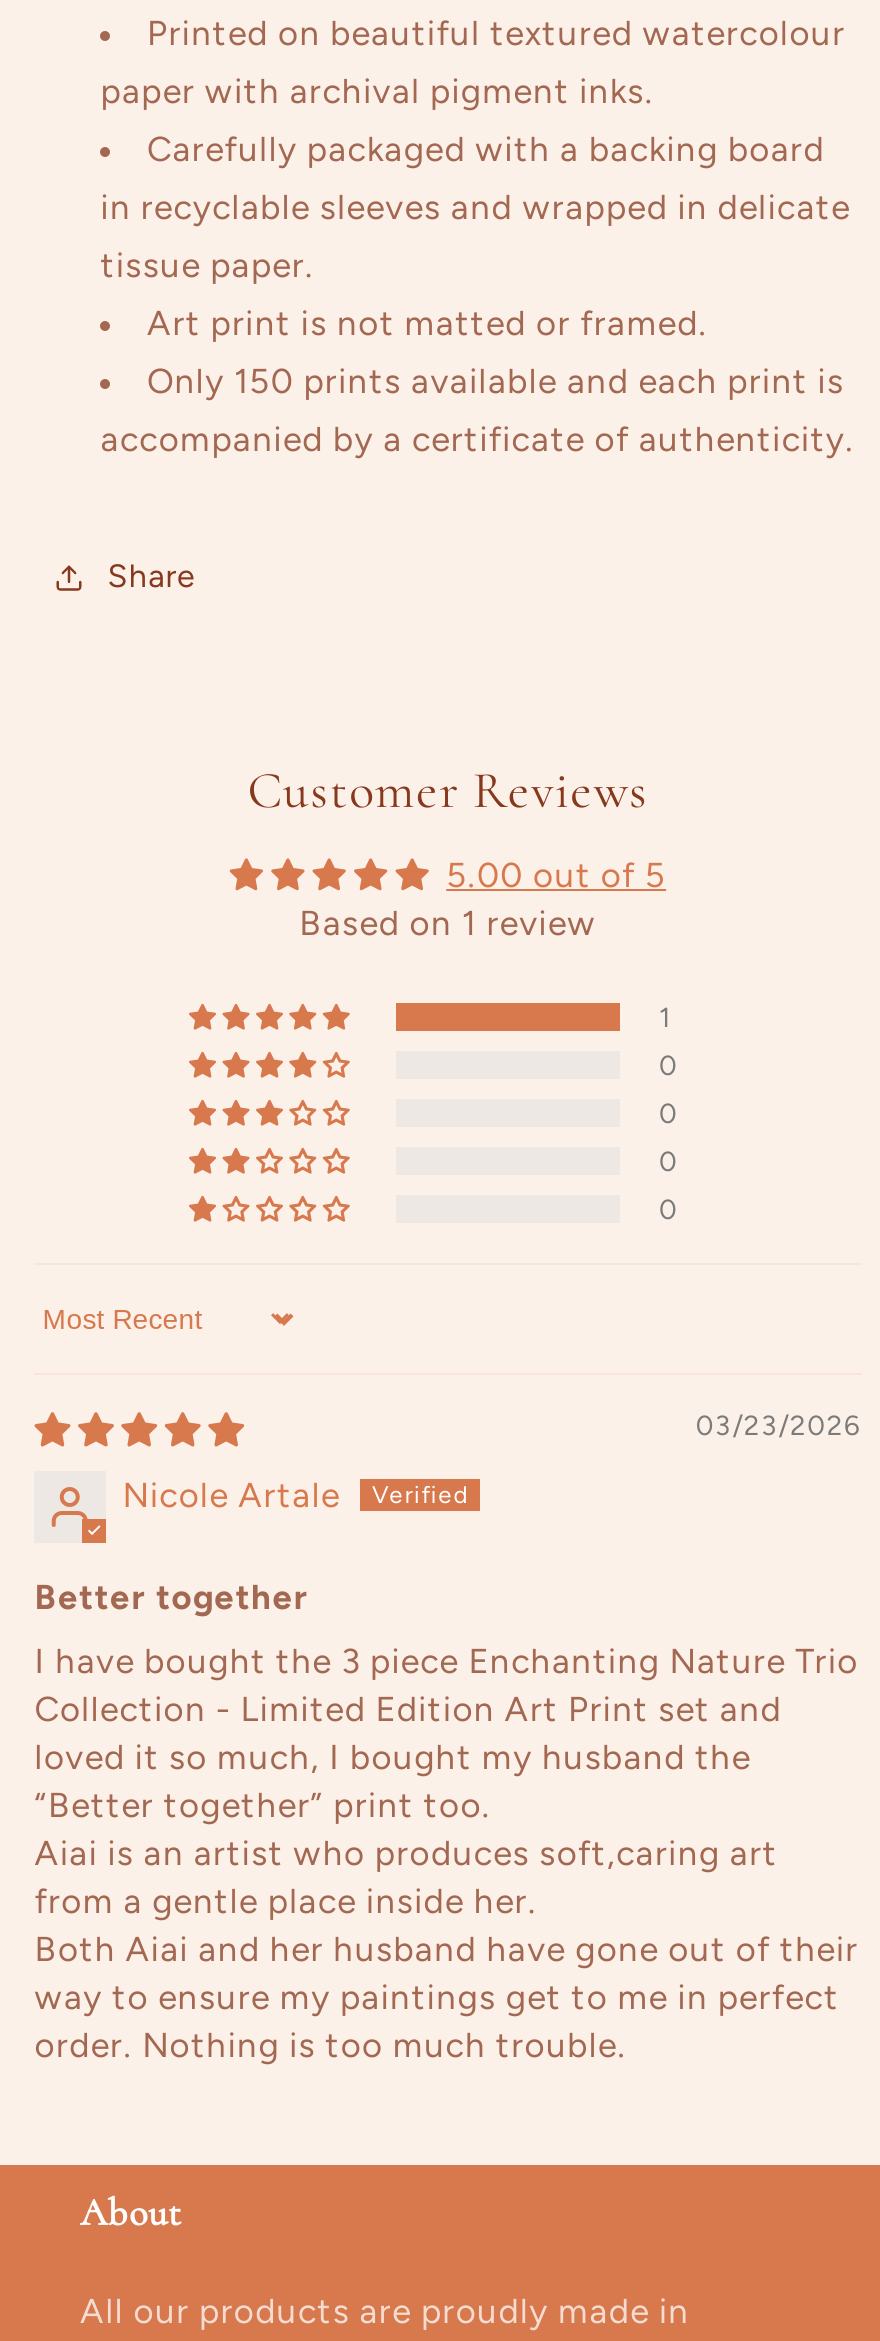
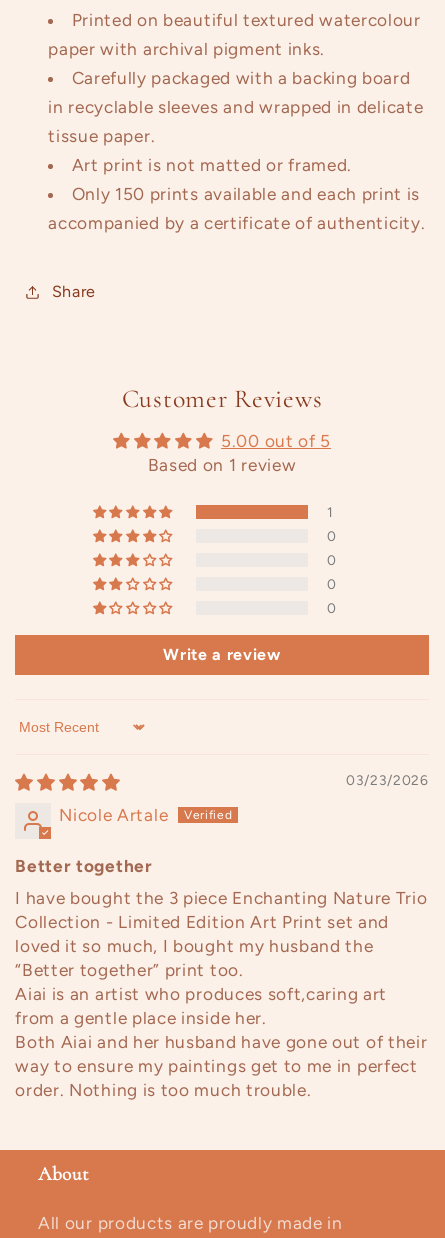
none -> [163,645,281,664] Write a review

